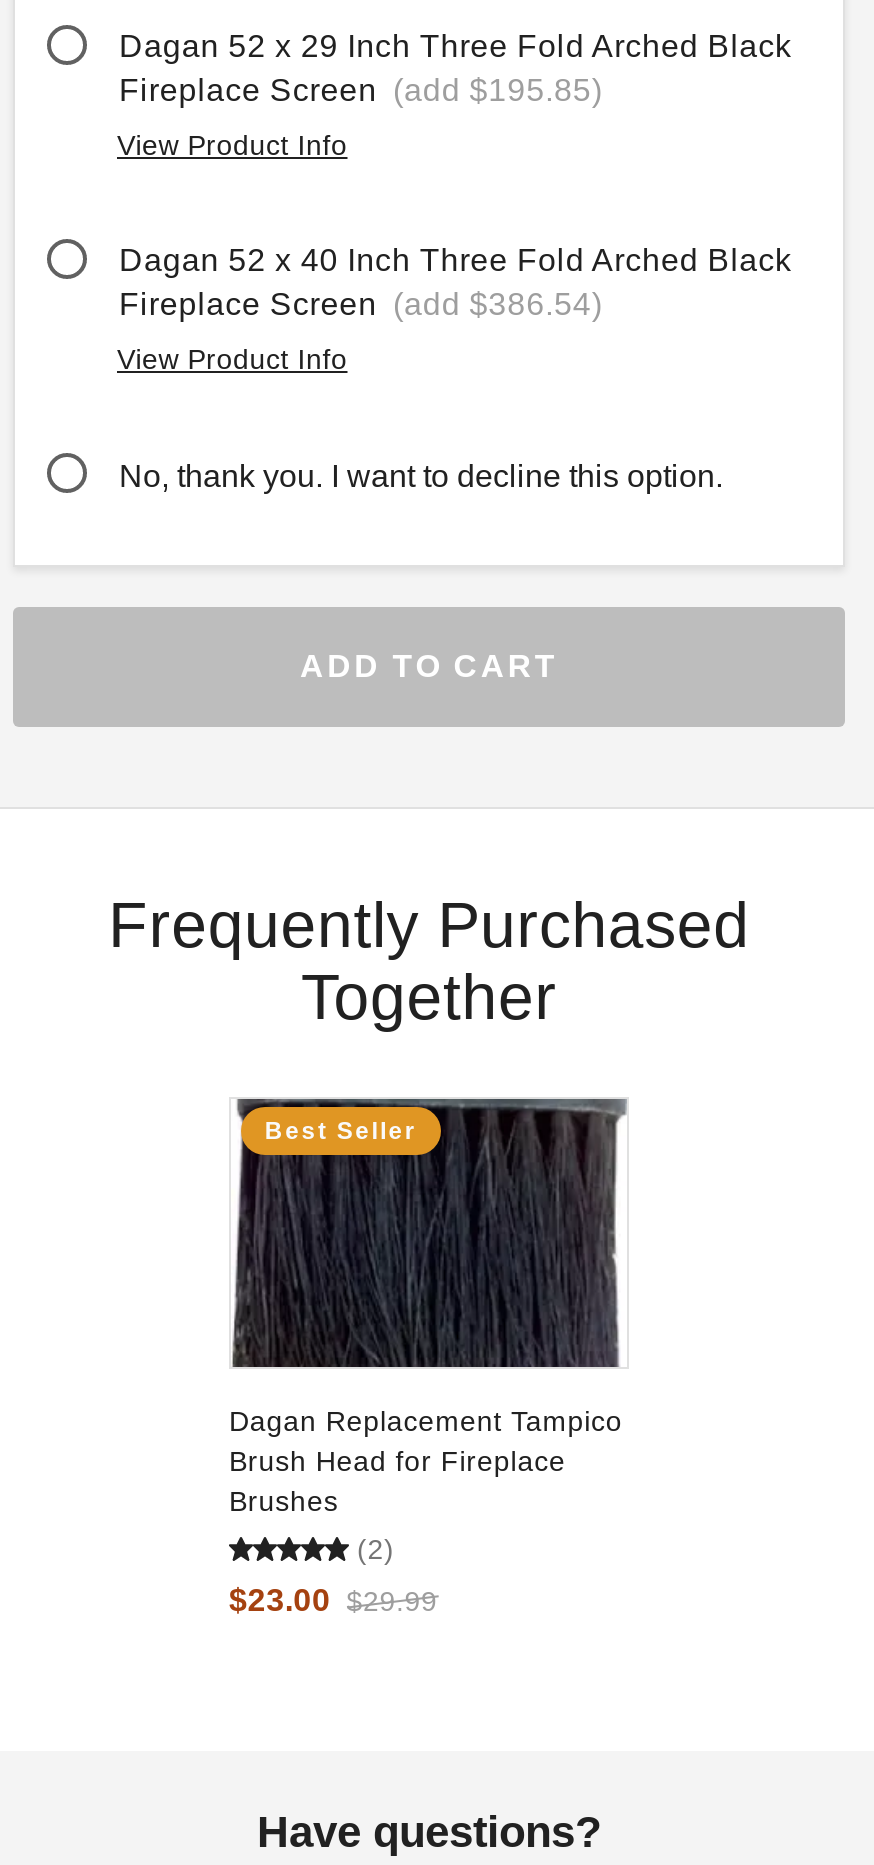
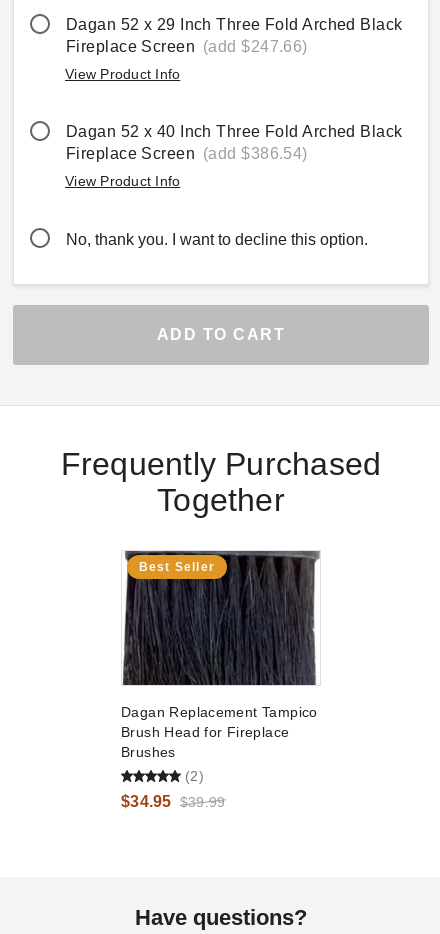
[119,73,603,107] Fireplace Screen (add $195.85) -> [66,38,308,55] Fireplace Screen (add $247.66)
[229,1583,437,1617] $23.00 $29.99 -> [121,793,225,810] $34.95 $39.99

